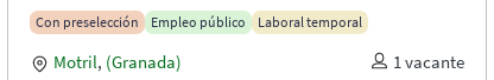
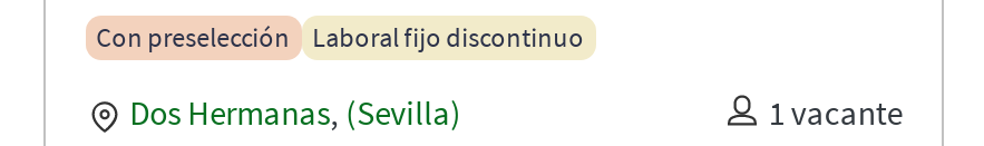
[150,13,362,30] Empleo público | Laboral temporal -> [312,20,584,53] Laboral fijo discontinuo
[53,50,181,73] Motril, (Granada) -> [129,91,462,133] Dos Hermanas, (Sevilla)

